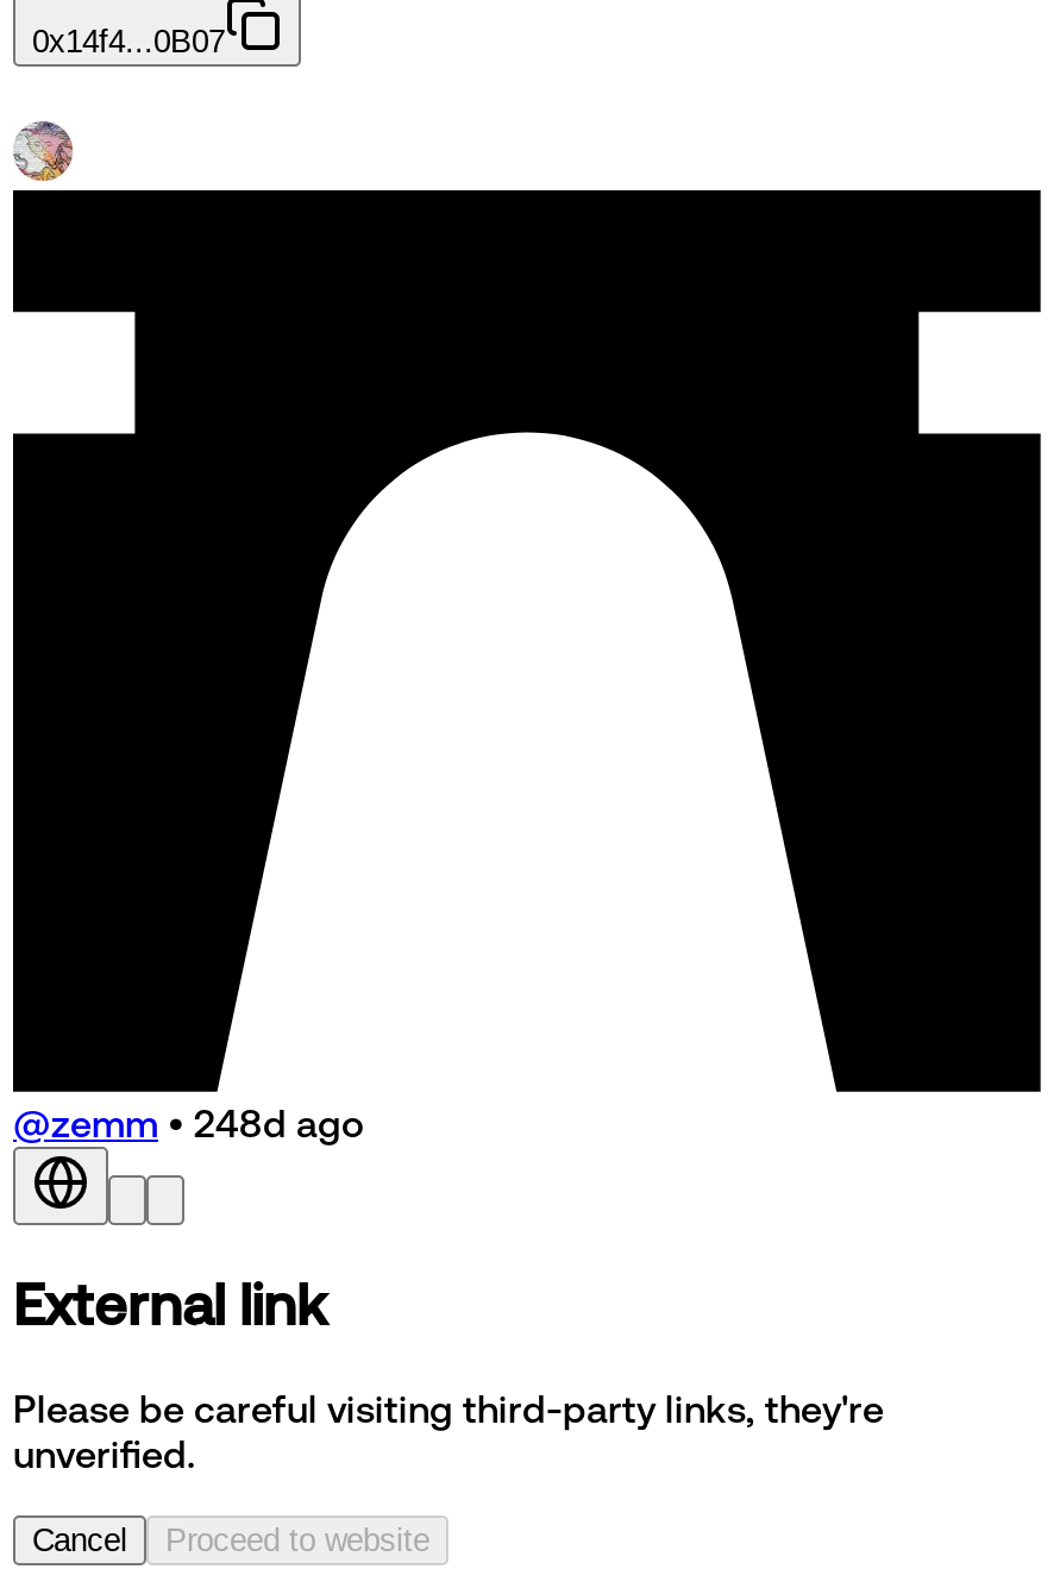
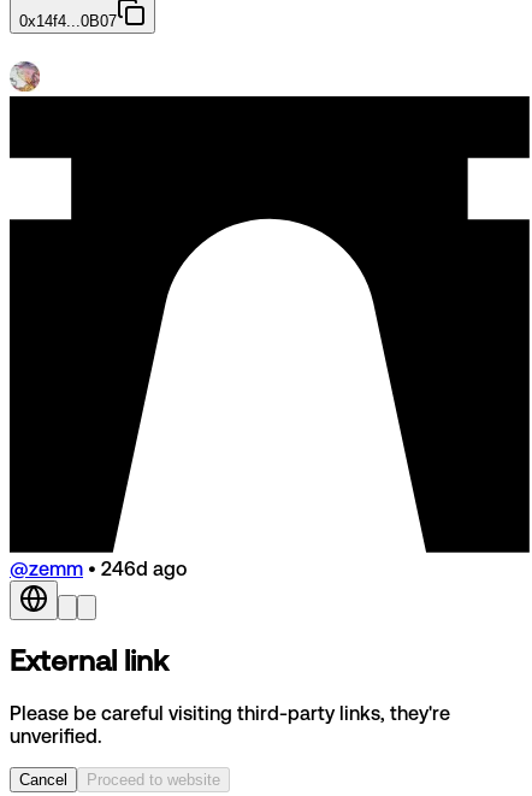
[13,1102,363,1148] @zemm • 248d ago -> [10,558,187,581] @zemm • 246d ago

